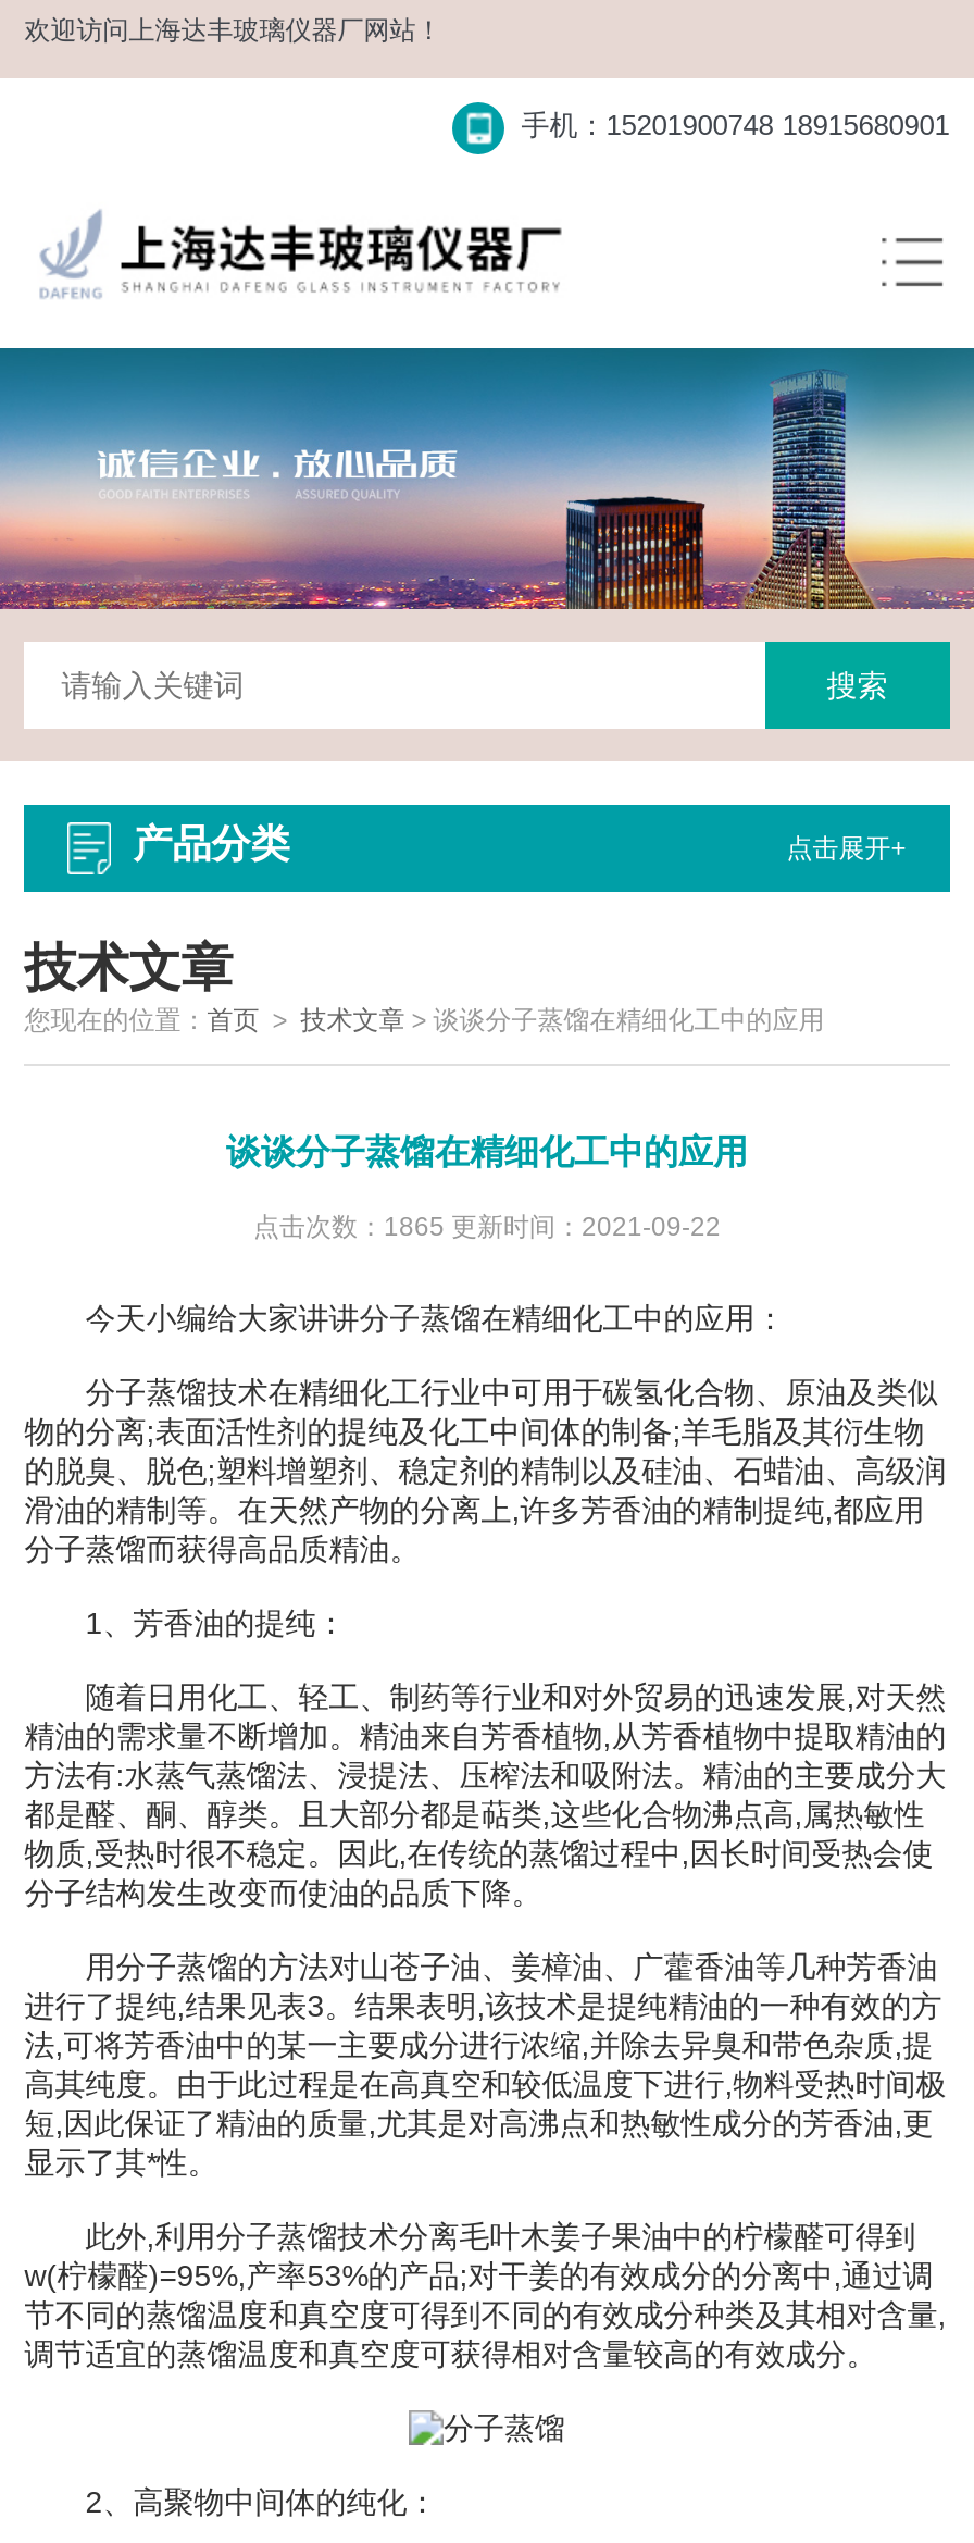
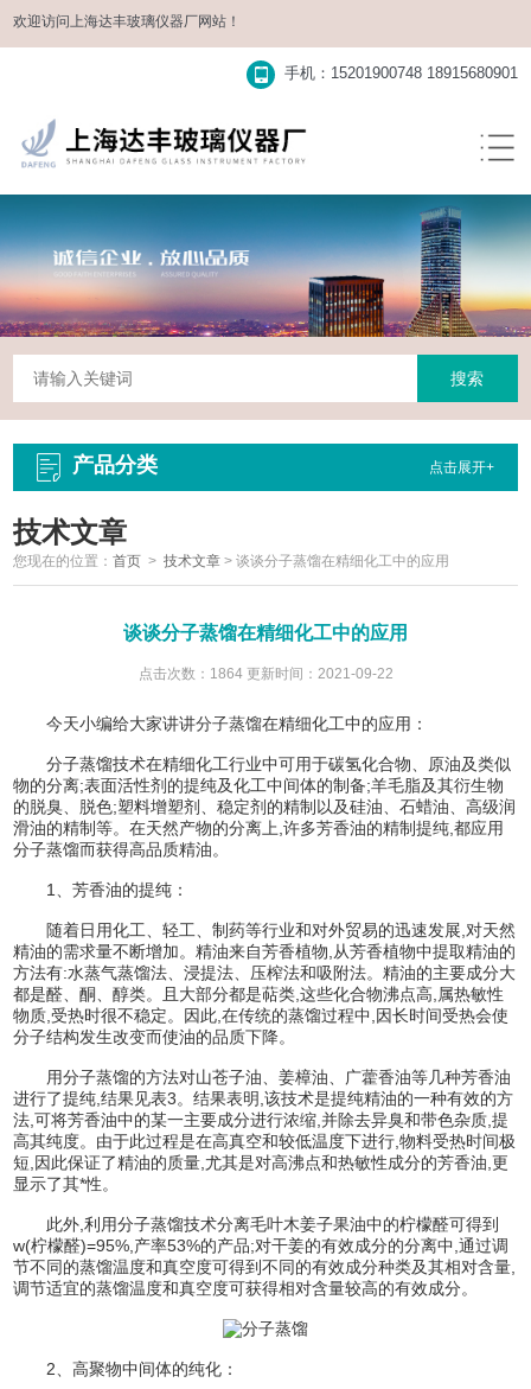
[253,1211,721,1242] 点击次数：1865 更新时间：2021-09-22 -> [138,665,393,682] 点击次数：1864 更新时间：2021-09-22

